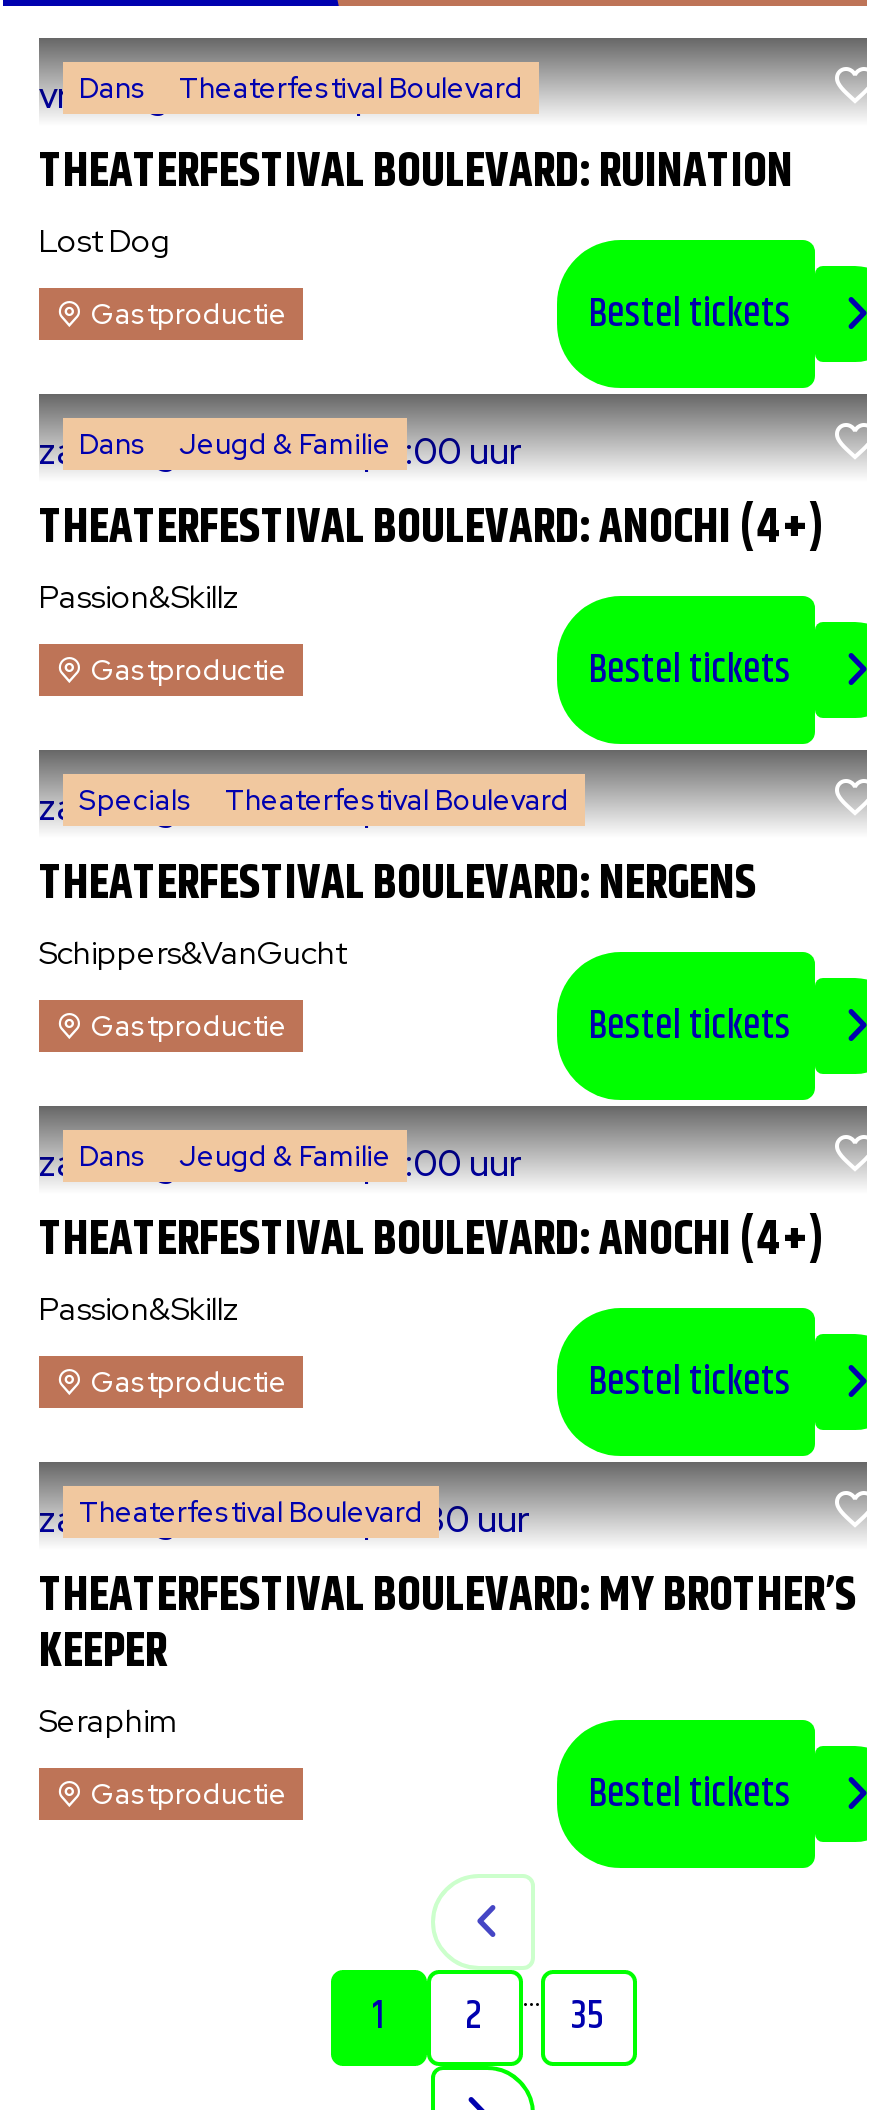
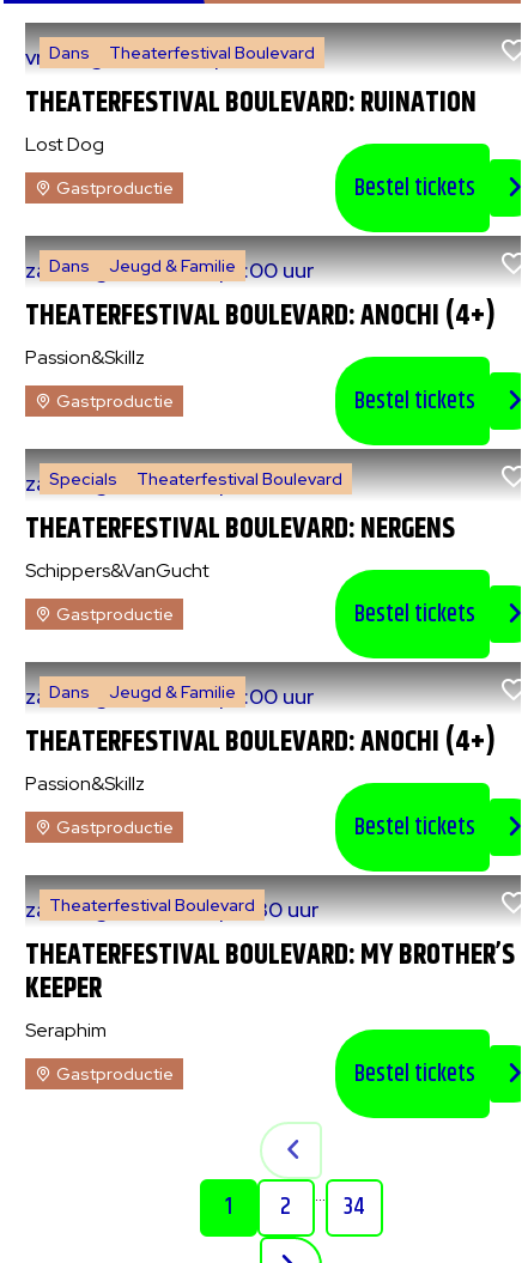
[571,1986,605,2048] 35 -> [343,1189,365,1226] 34

